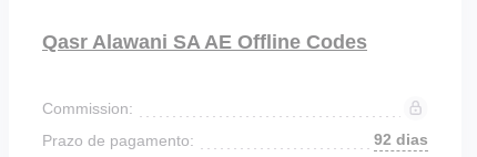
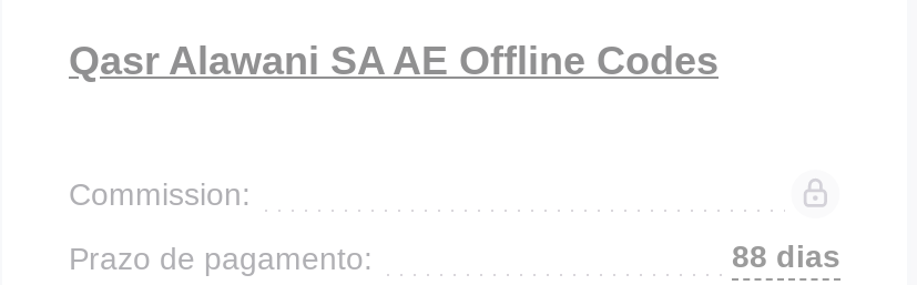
[374,130,428,148] 92 dias -> [732,238,840,274] 88 dias

